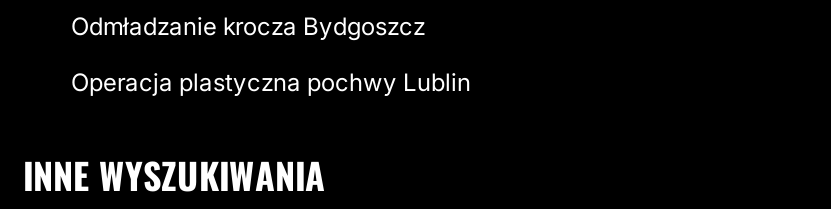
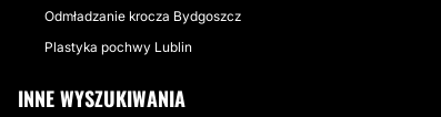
[71,67,471,97] Operacja plastyczna pochwy Lublin -> [44,39,192,55] Plastyka pochwy Lublin

